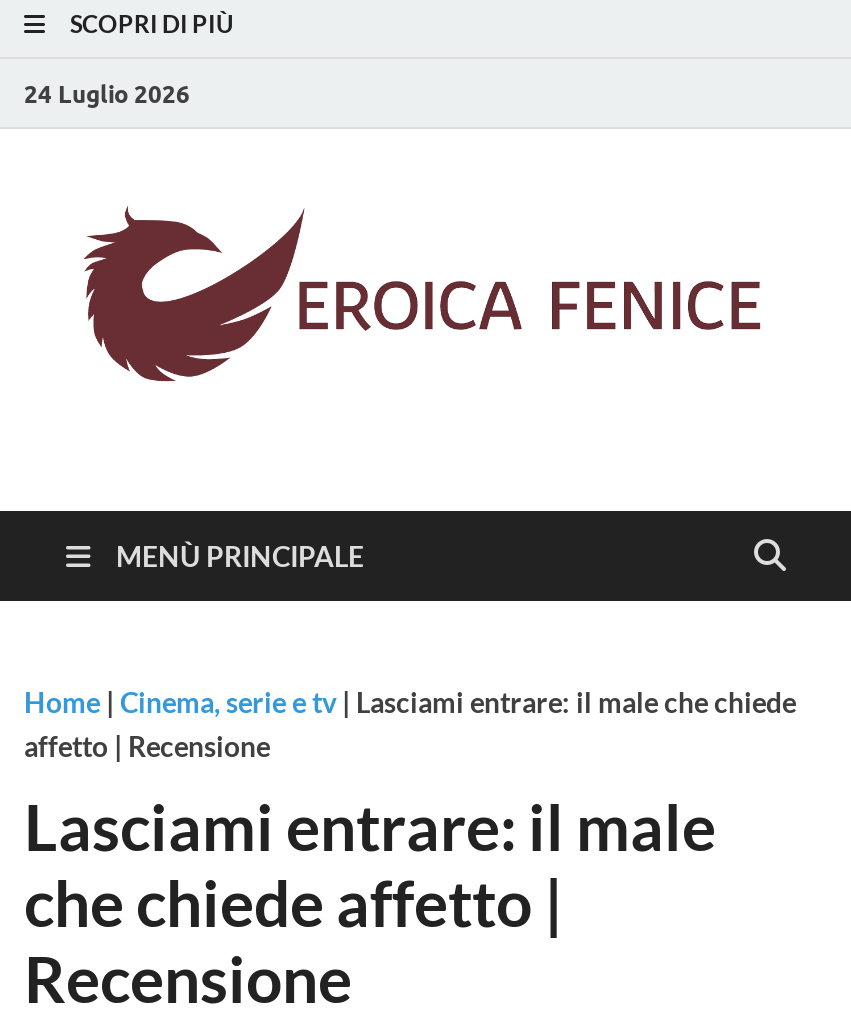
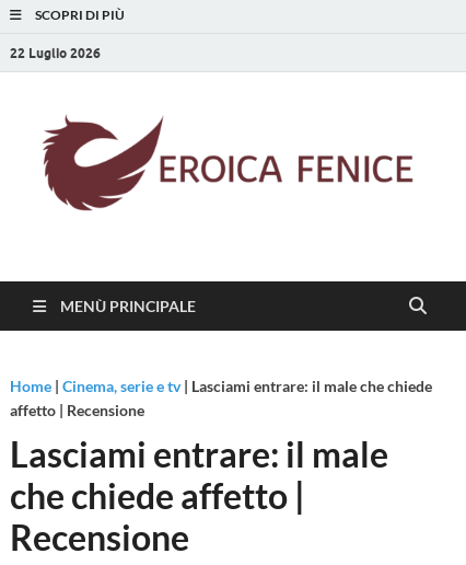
[24,78,190,108] 24 Luglio 2026 -> [10,44,101,61] 22 Luglio 2026

